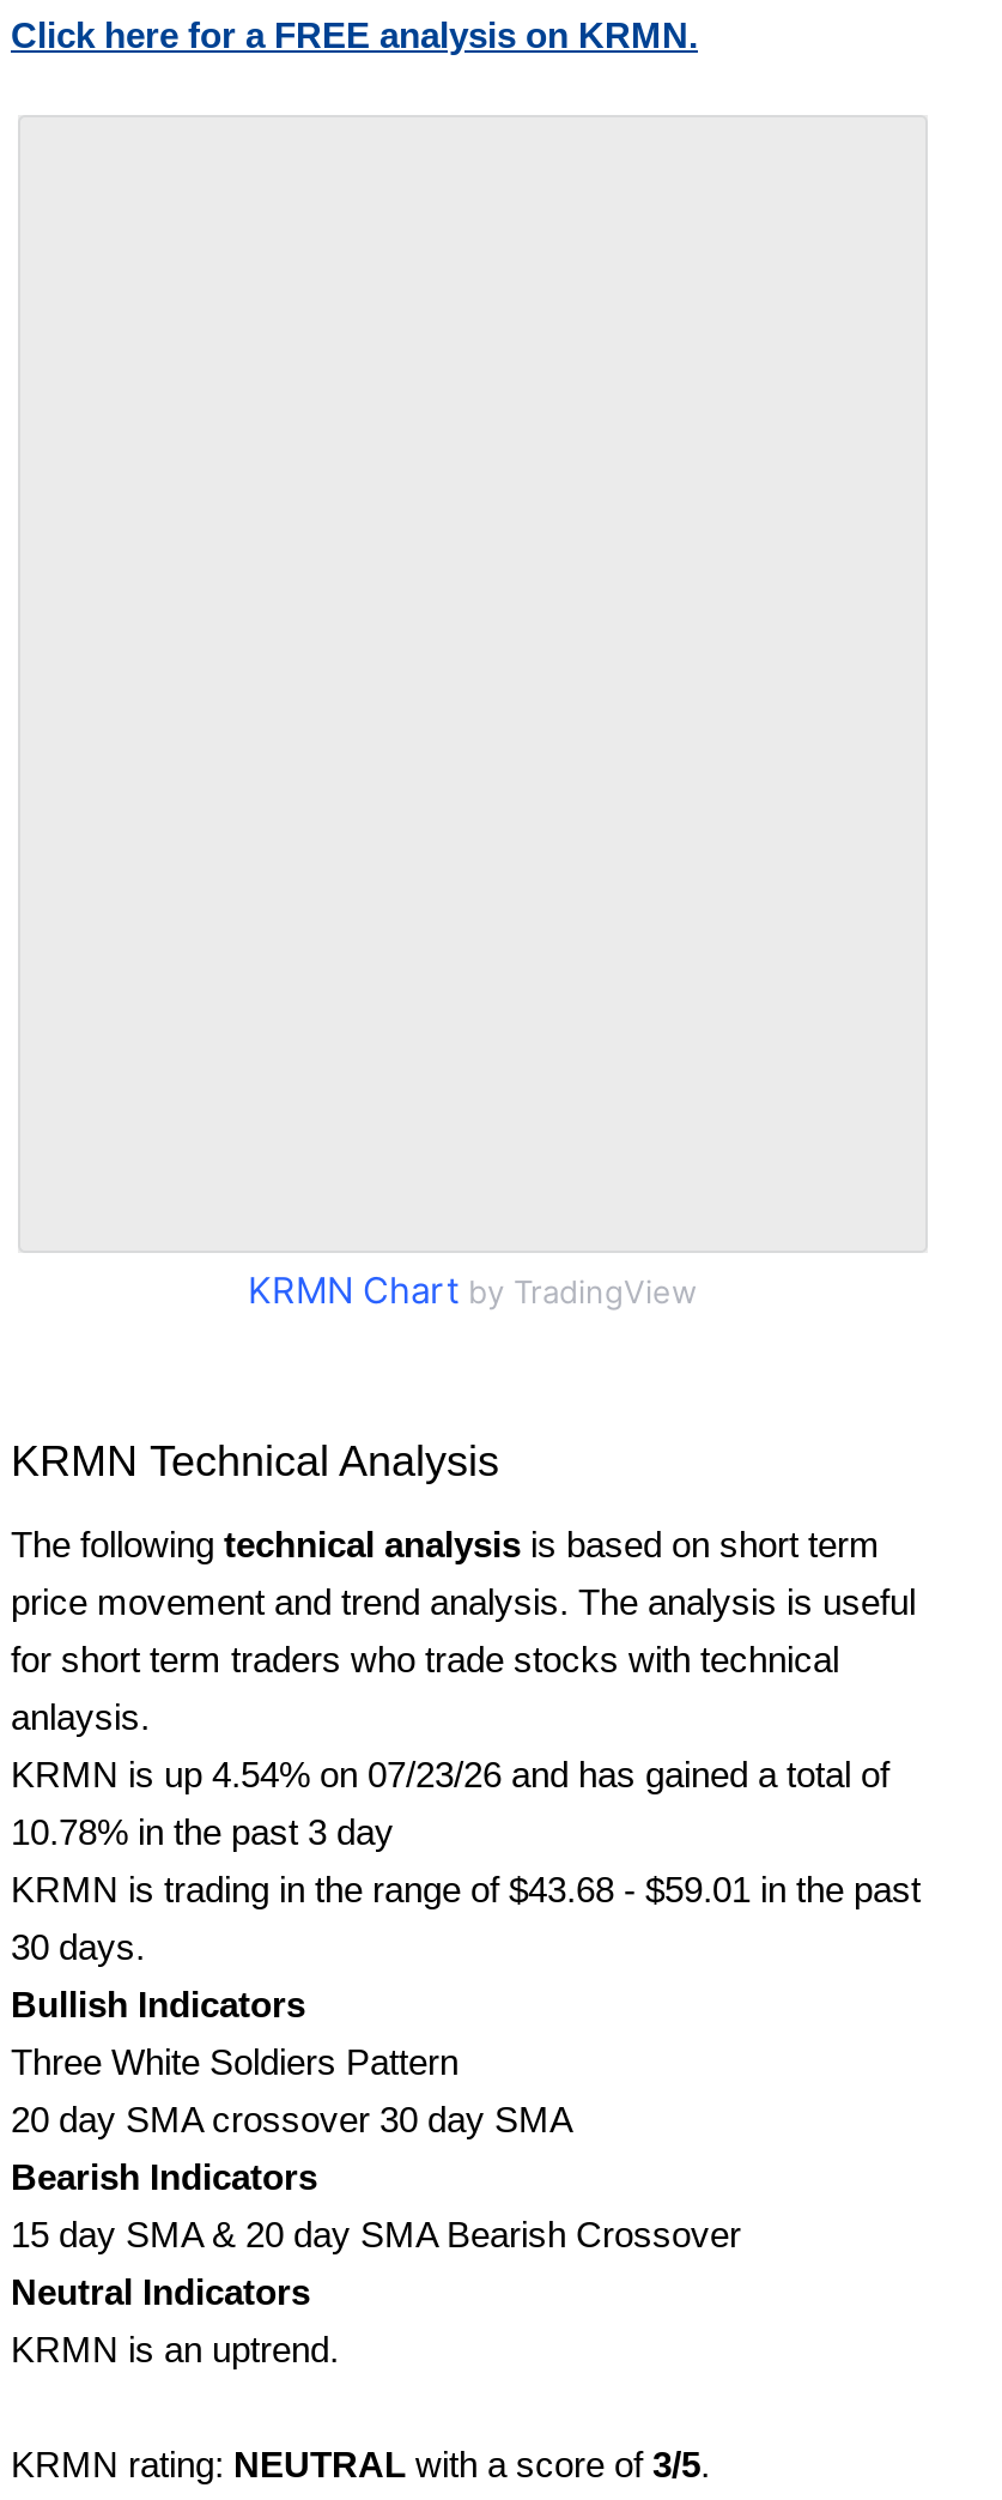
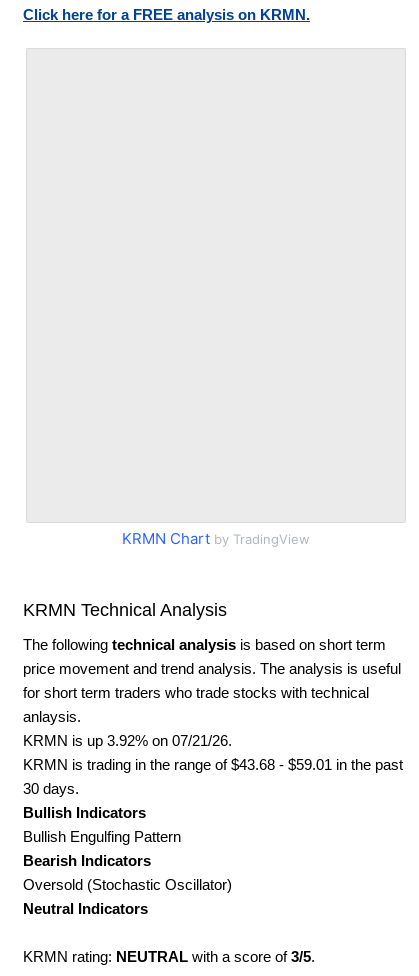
[11,1753,889,1851] KRMN is up 4.54% on 07/23/26 and has gained a total of | 10.78% in the past 3 day -> [23,732,232,749] KRMN is up 3.92% on 07/21/26.
[11,2040,573,2139] Three White Soldiers Pattern | 20 day SMA crossover 30 day SMA -> [23,828,181,845] Bullish Engulfing Pattern
[11,2213,741,2254] 15 day SMA & 20 day SMA Bearish Crossover -> [23,876,232,893] Oversold (Stochastic Oscillator)
[11,2328,339,2369] KRMN is an uptrend. -> none

